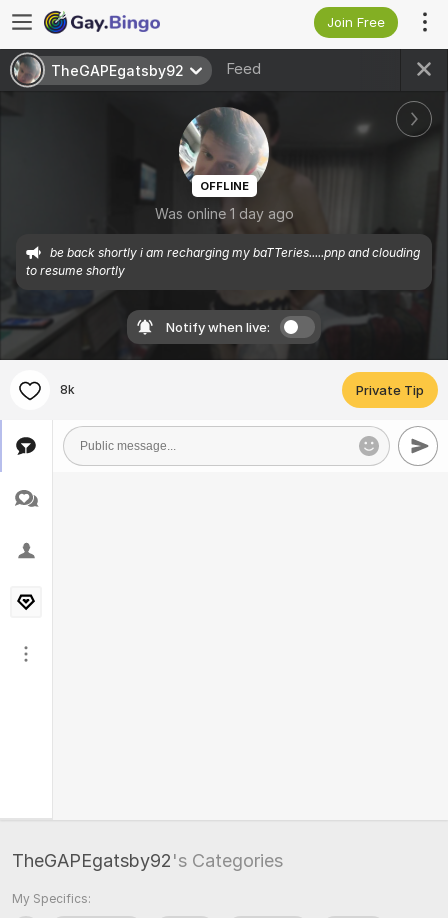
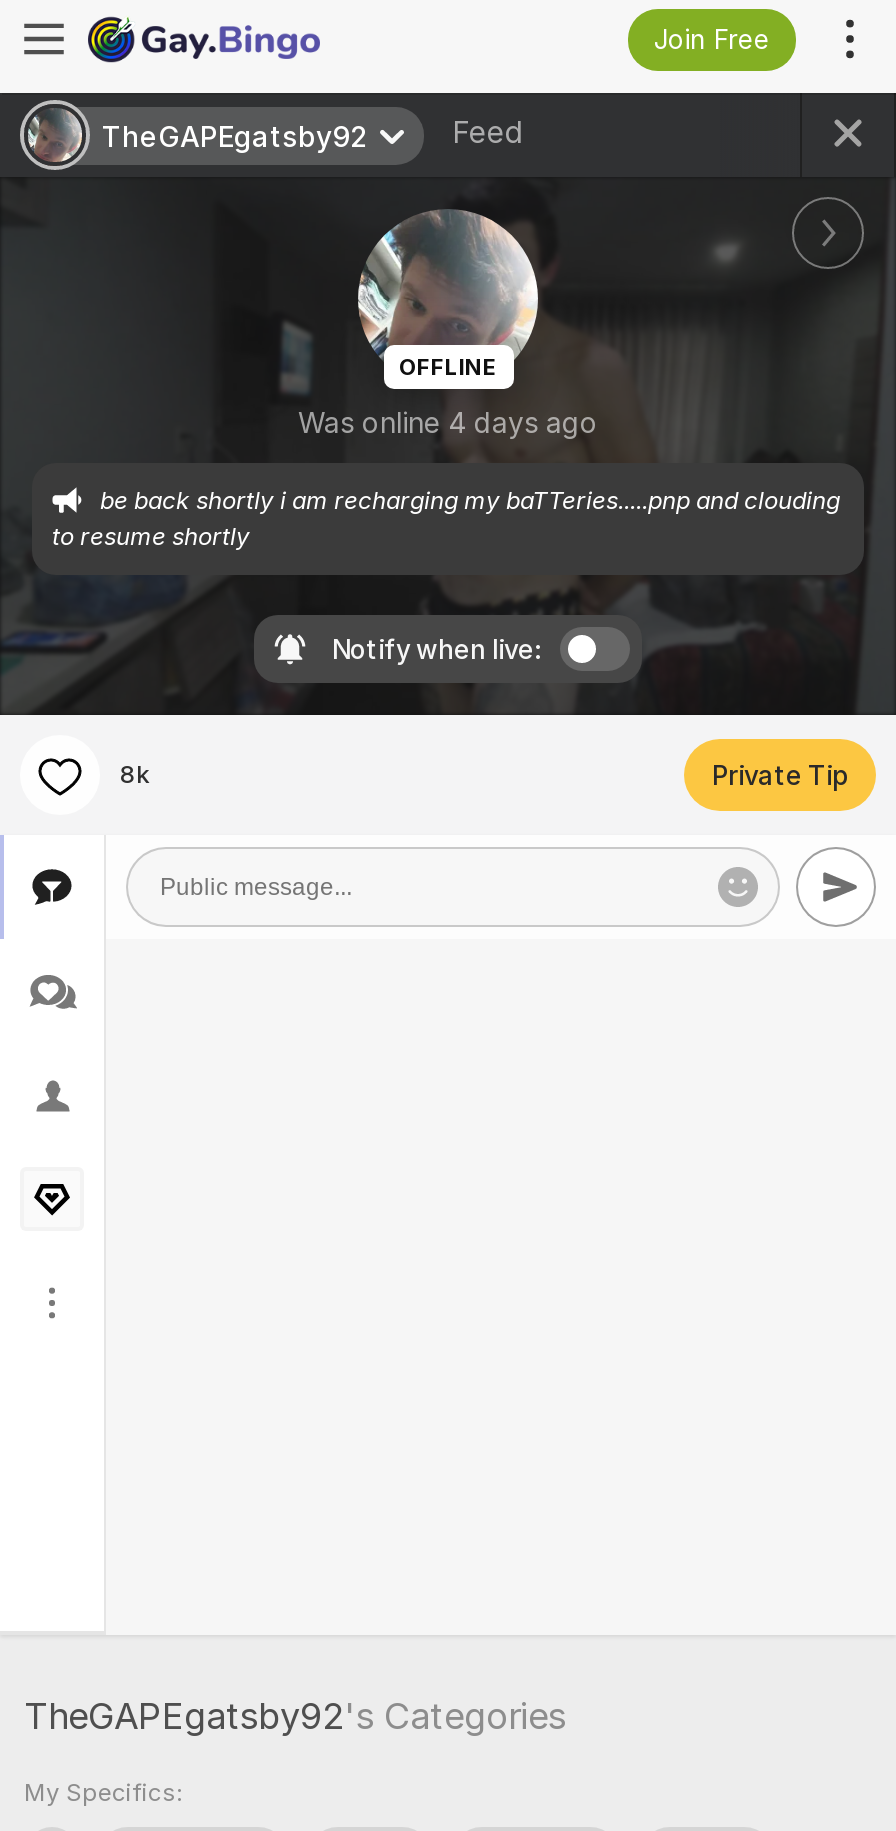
[154,205,293,222] Was online 1 day ago -> [298,405,598,439] Was online 4 days ago

